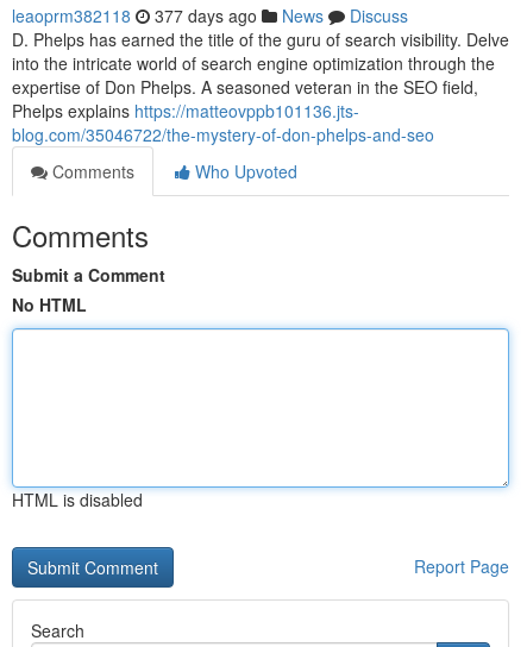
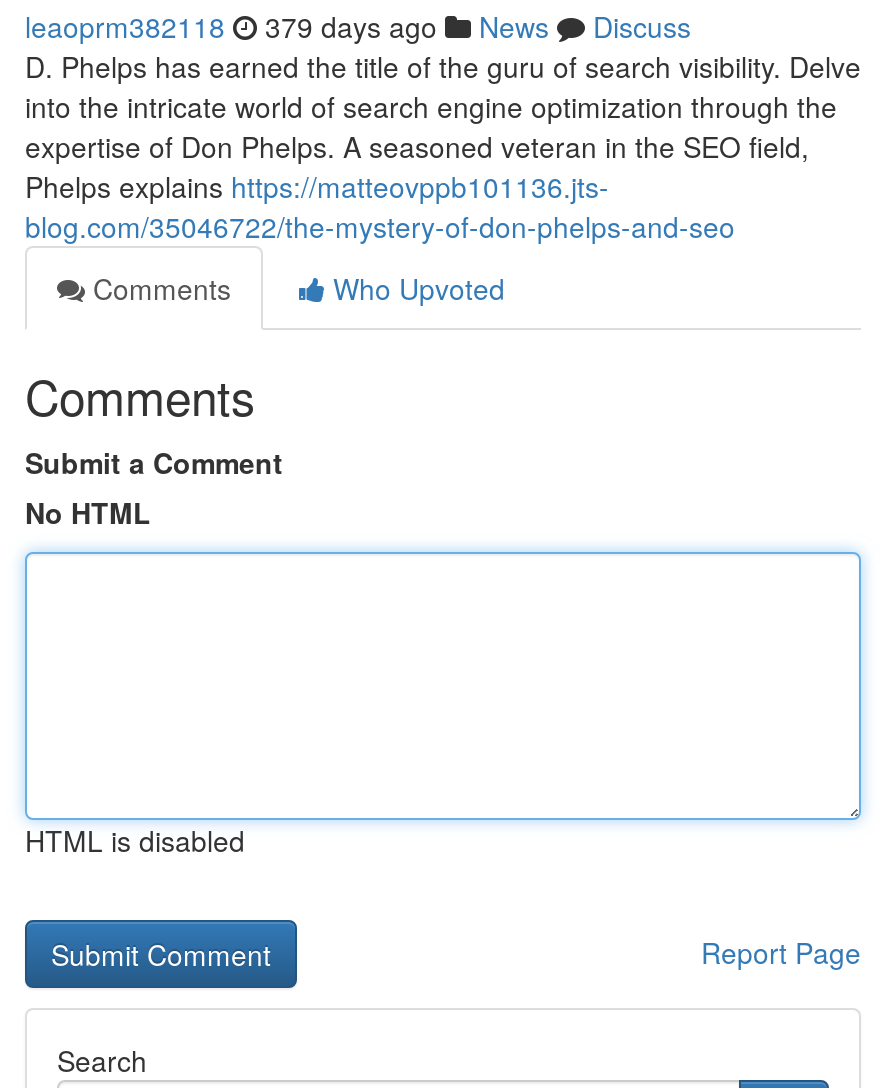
[12,4,408,27] leaoprm382118 377 days ago News Discuss -> [25,6,691,46] leaoprm382118 379 days ago News Discuss

